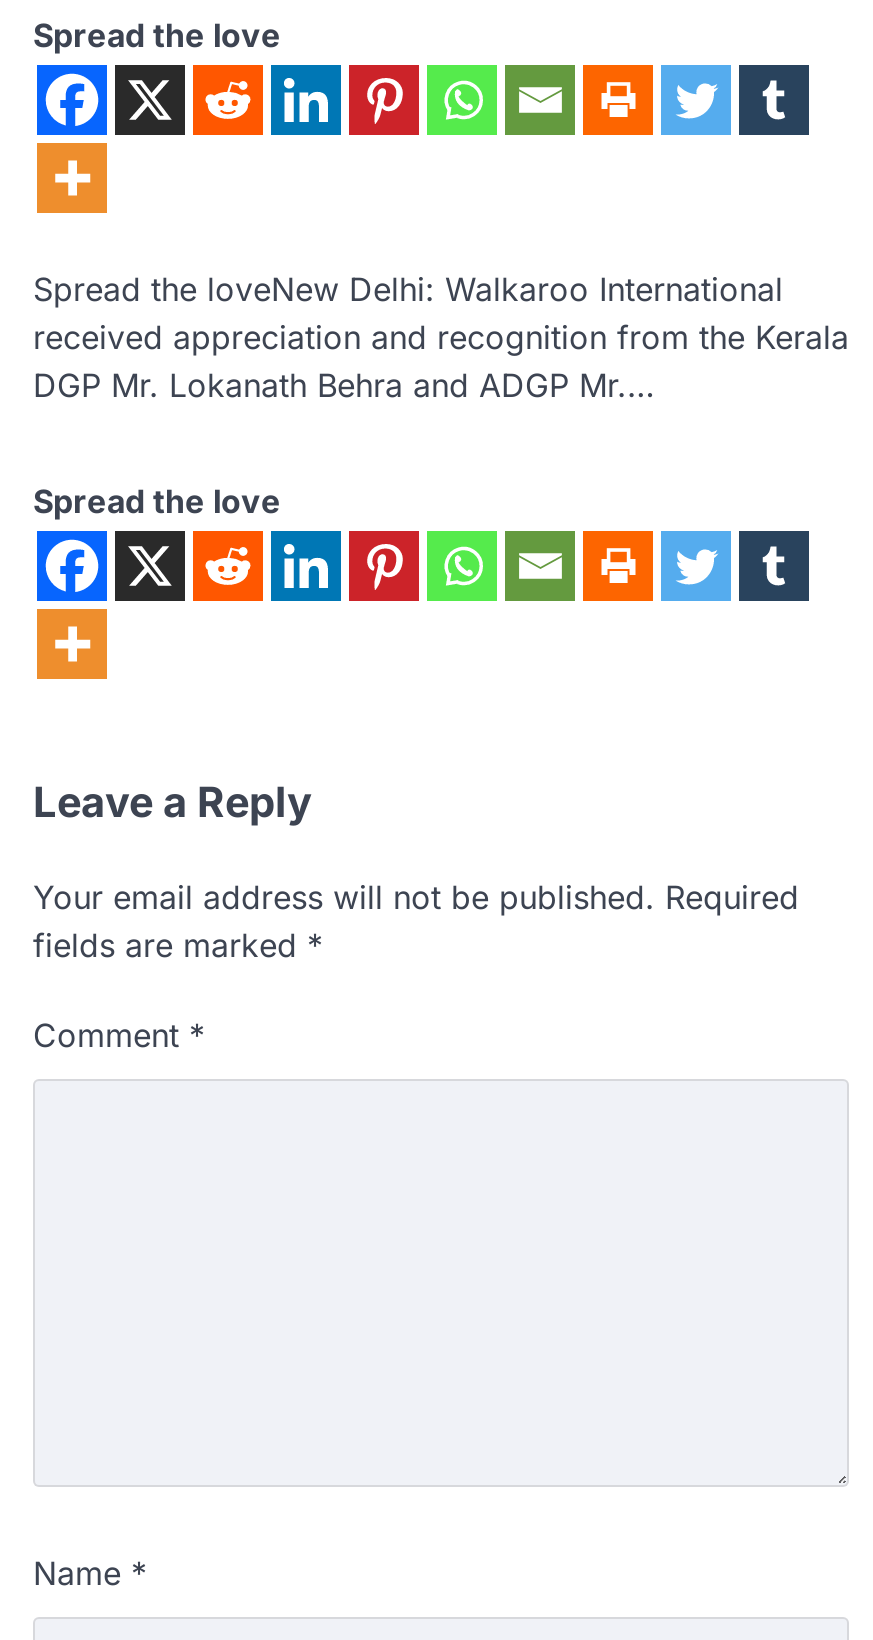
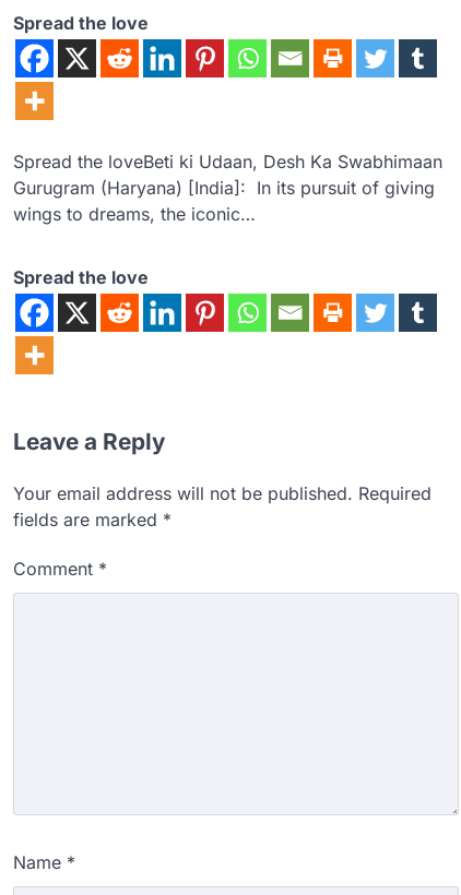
[33,269,849,405] Spread the loveNew Delhi: Walkaroo International | received appreciation and recognition from the Kerala | DGP Mr. Lokanath Behra and ADGP Mr.… -> [13,151,442,225] Spread the loveBeti ki Udaan, Desh Ka Swabhimaan | Gurugram (Haryana) [India]: In its pursuit of giving | wings to dreams, the iconic…

